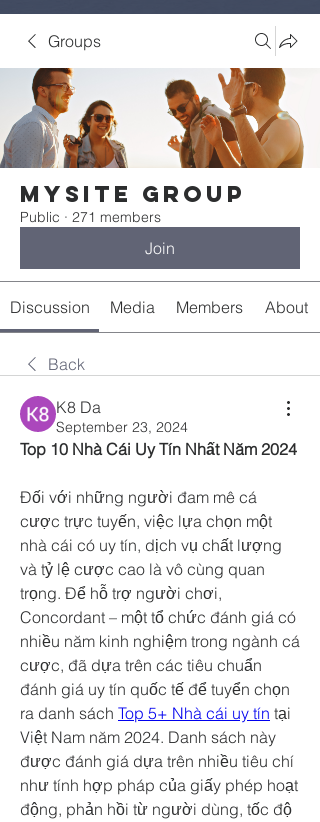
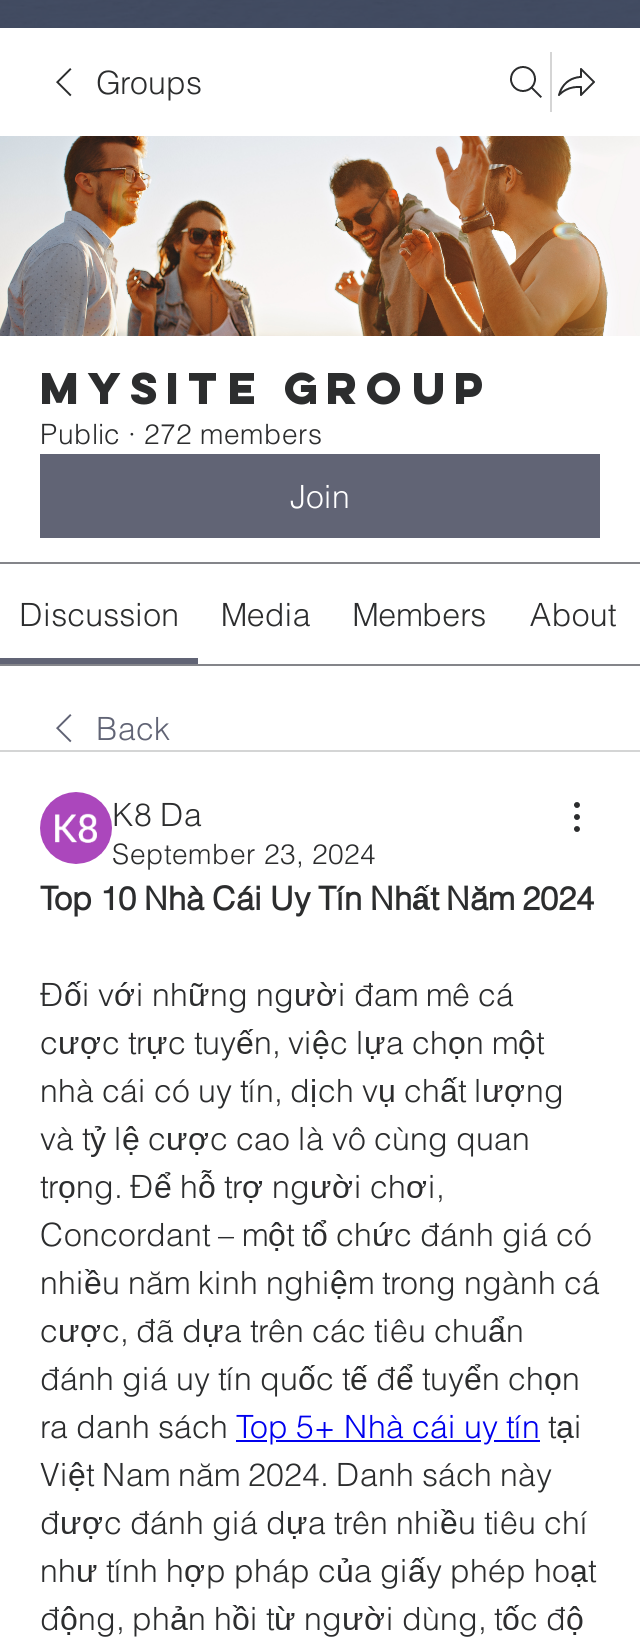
[20,208,161,226] Public · 271 members -> [40,416,322,452] Public · 272 members

